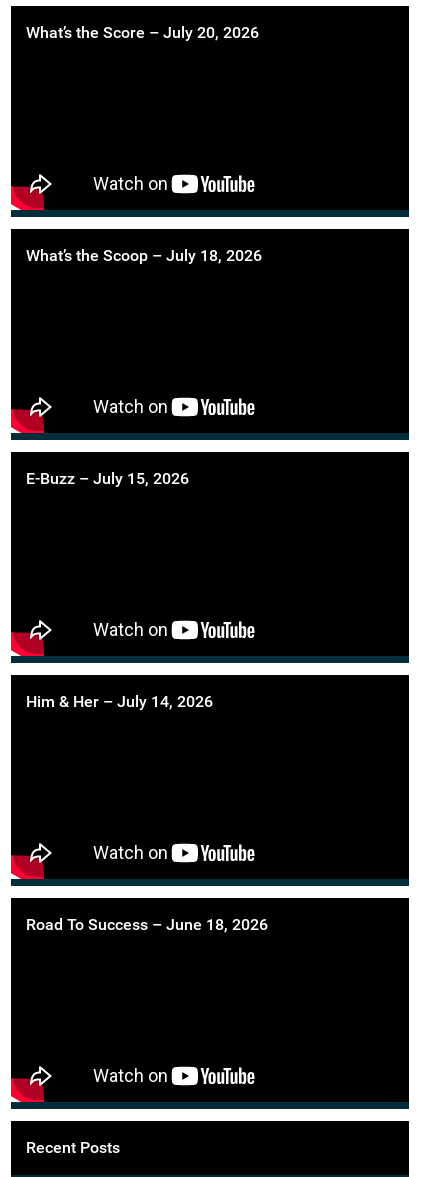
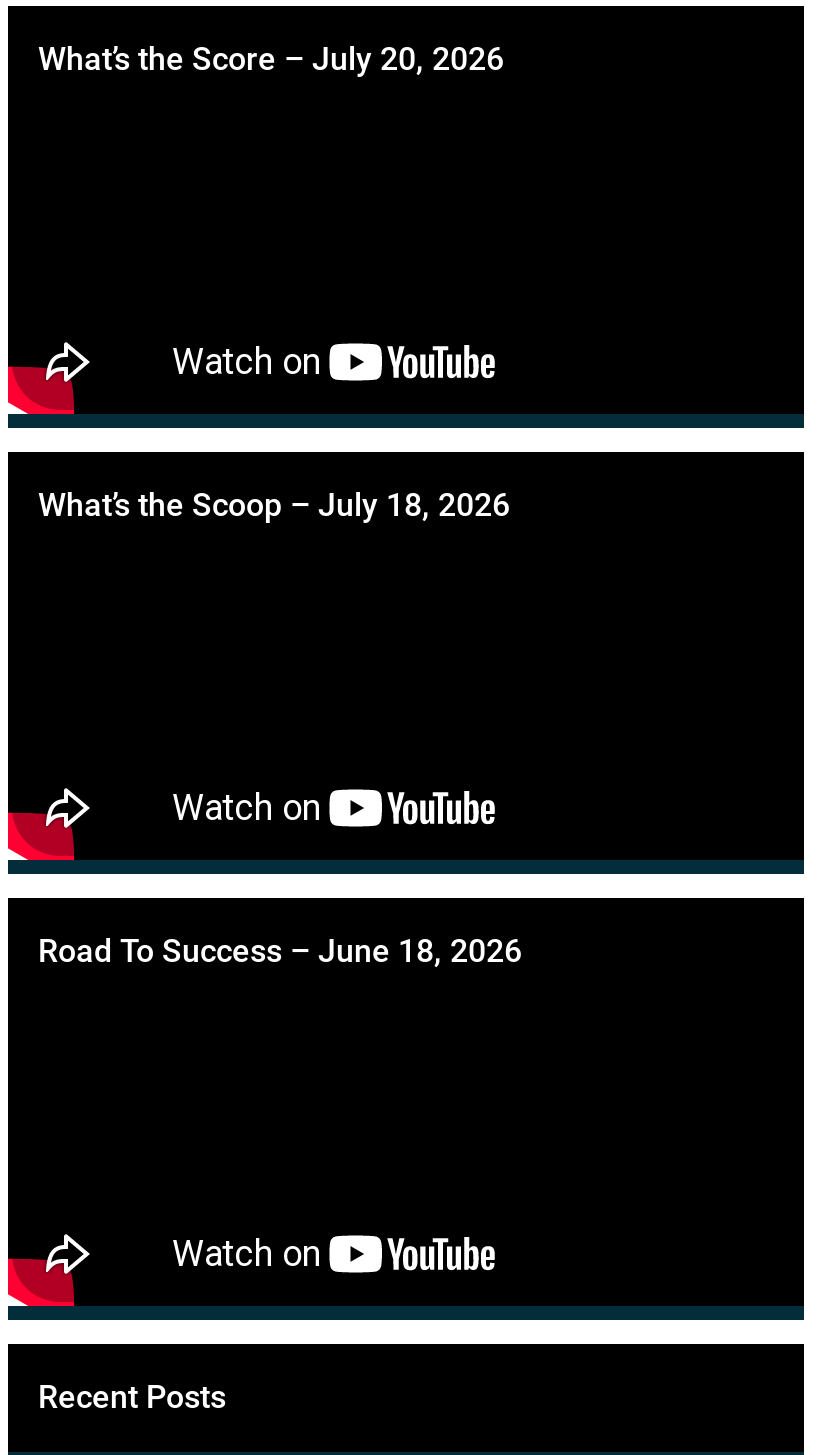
[26,469,189,488] E-Buzz – July 15, 2026 -> none
[26,692,213,711] Him & Her – July 14, 2026 -> none

